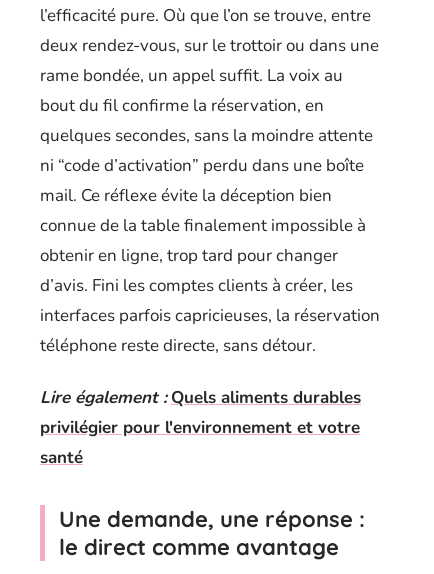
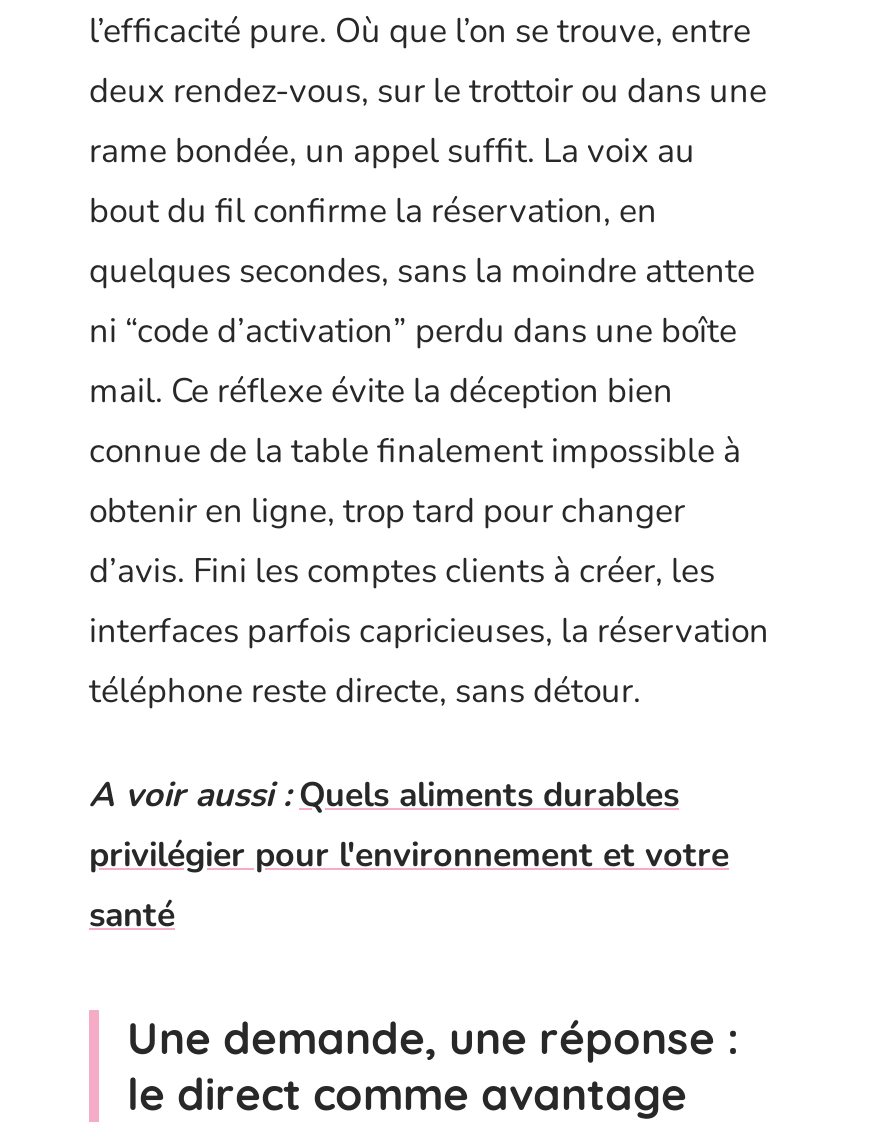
[40,386,361,409] Lire également : Quels aliments durables -> [89,772,679,818] A voir aussi : Quels aliments durables

